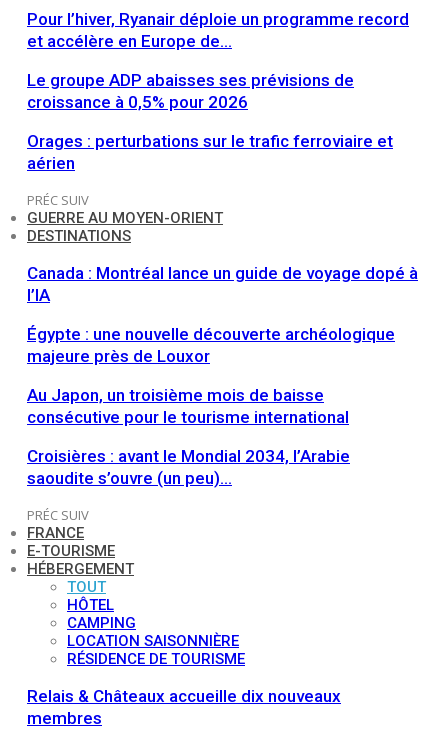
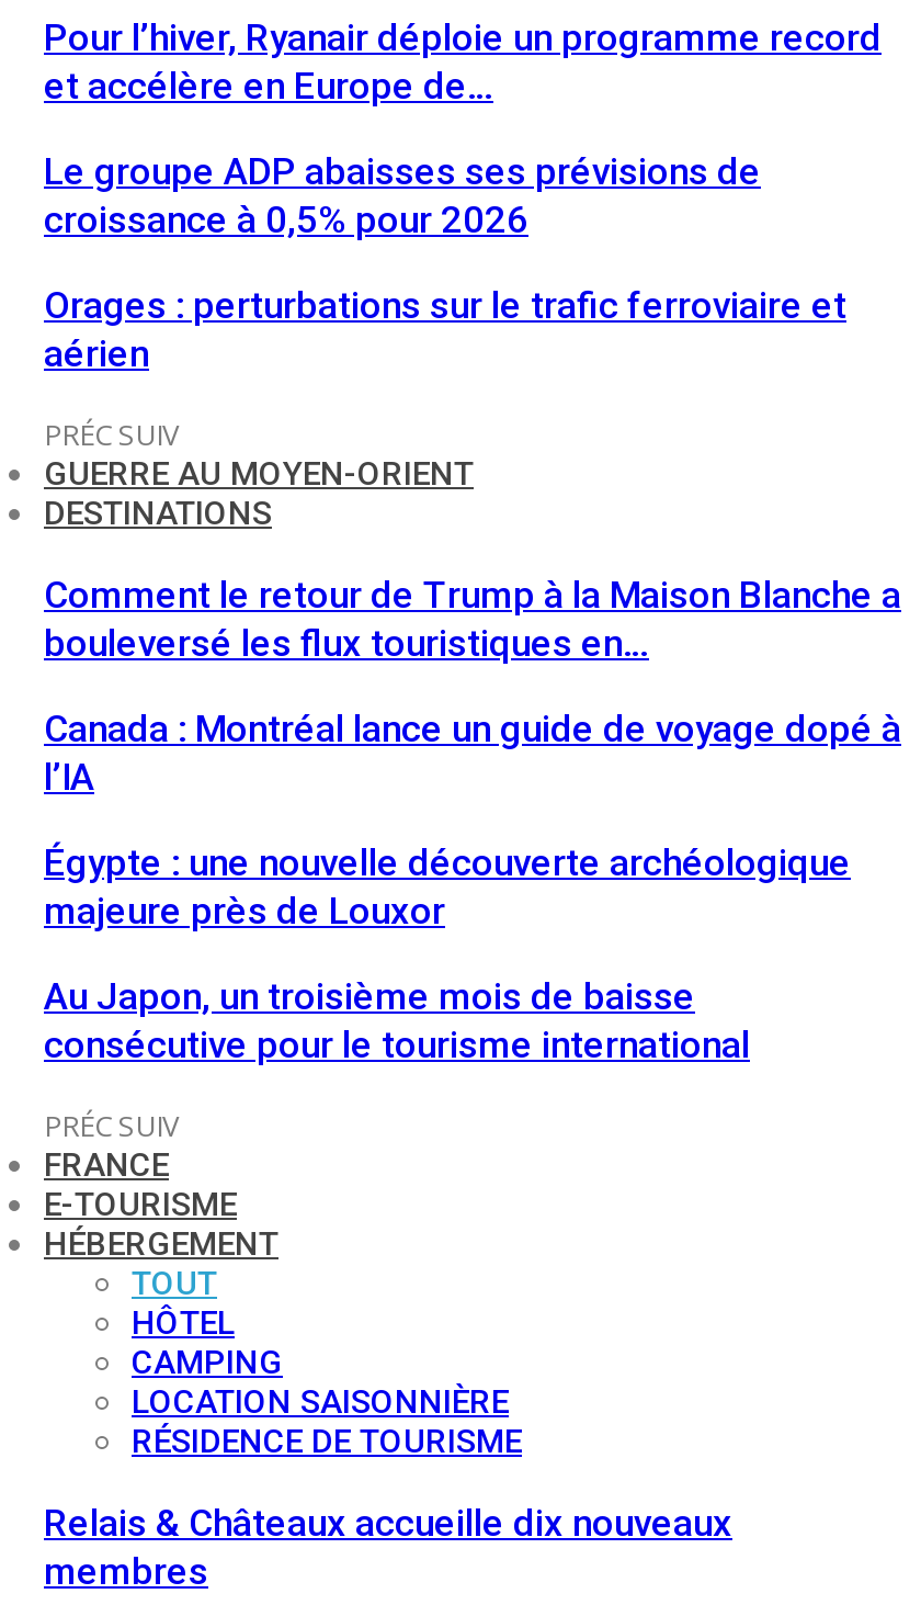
none -> [44,573,901,665] Comment le retour de Trump à la Maison Blanche a | bouleversé les flux touristiques en…
moved [27,263,418,427] -> [44,707,901,1066]: Canada : Montréal lance un guide de voyage dopé à | l’IA | Égypte : une nouvelle découverte archéologique | majeure près de Louxor | Au Japon, un troisième mois de baisse | consécutive pour le tourisme international
[27,446,350,488] Croisières : avant le Mondial 2034, l’Arabie | saoudite s’ouvre (un peu)… -> none

